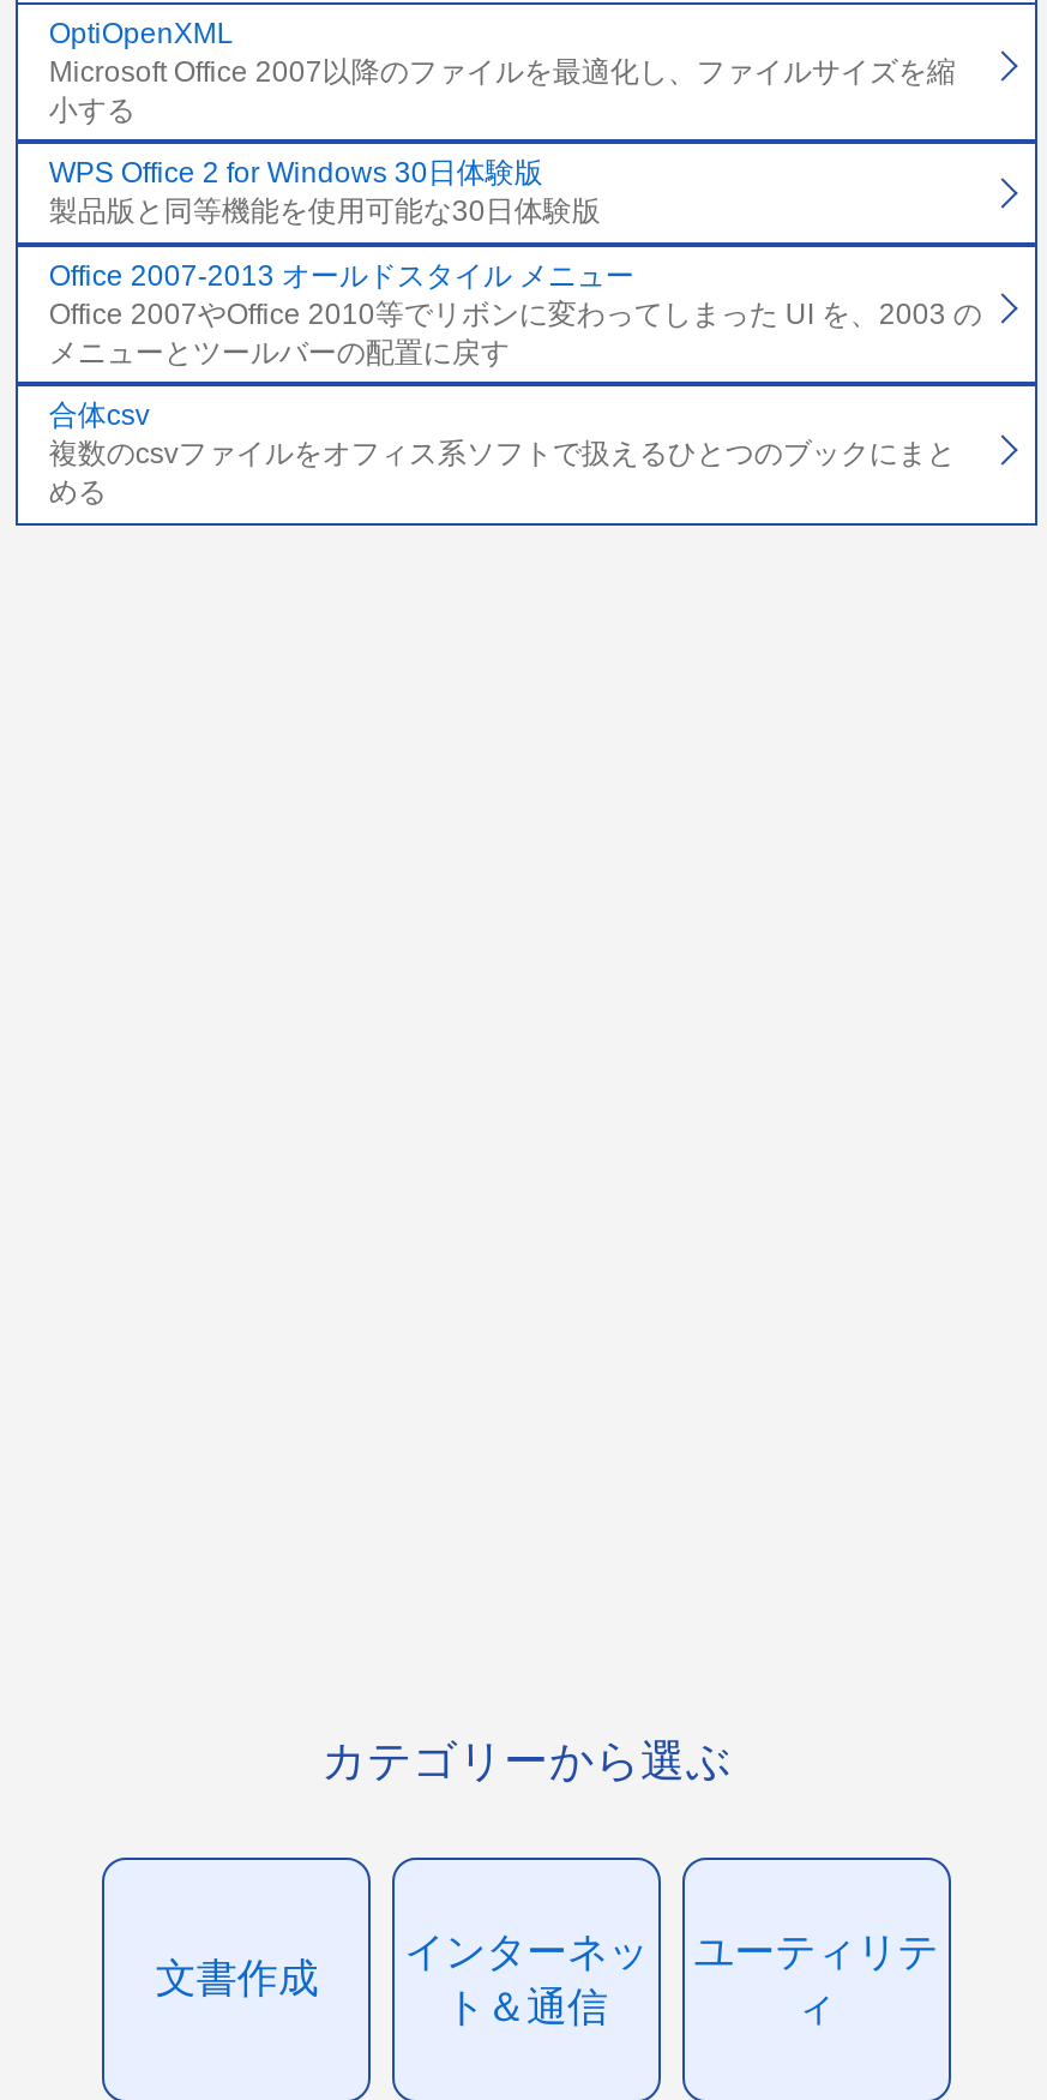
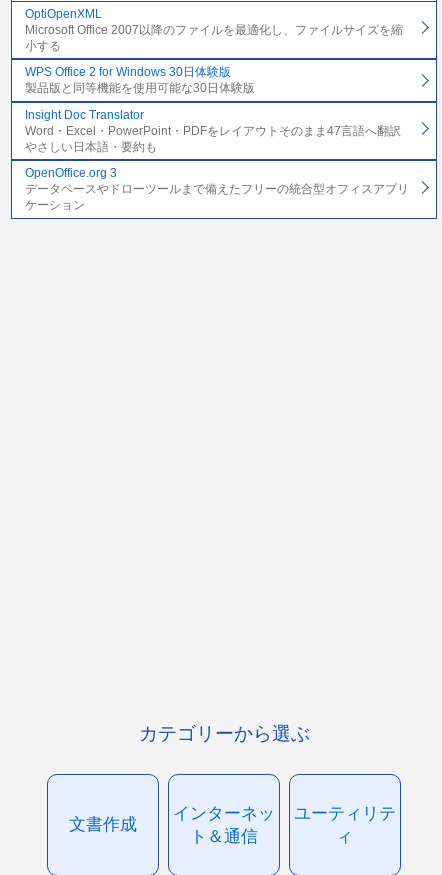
[49,259,982,369] Office 2007-2013 オールドスタイル メニュー | Office 2007やOffice 2010等でリボンに変わってしまった UI を、2003 の | メニューとツールバーの配置に戻す -> [25,108,401,154] Insight Doc Translator | Word・Excel・PowerPoint・PDFをレイアウトそのまま47言語へ翻訳 | やさしい日本語・要約も
[49,399,956,510] 合体csv | 複数のcsvファイルをオフィス系ソフトで扱えるひとつのブックにまと | める -> [25,166,409,212] OpenOffice.org 3 | データベースやドローツールまで備えたフリーの統合型オフィスアプリ | ケーション

